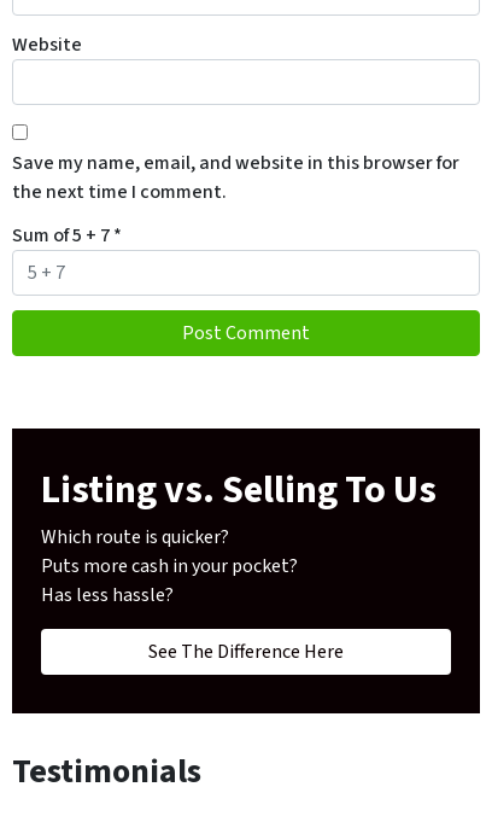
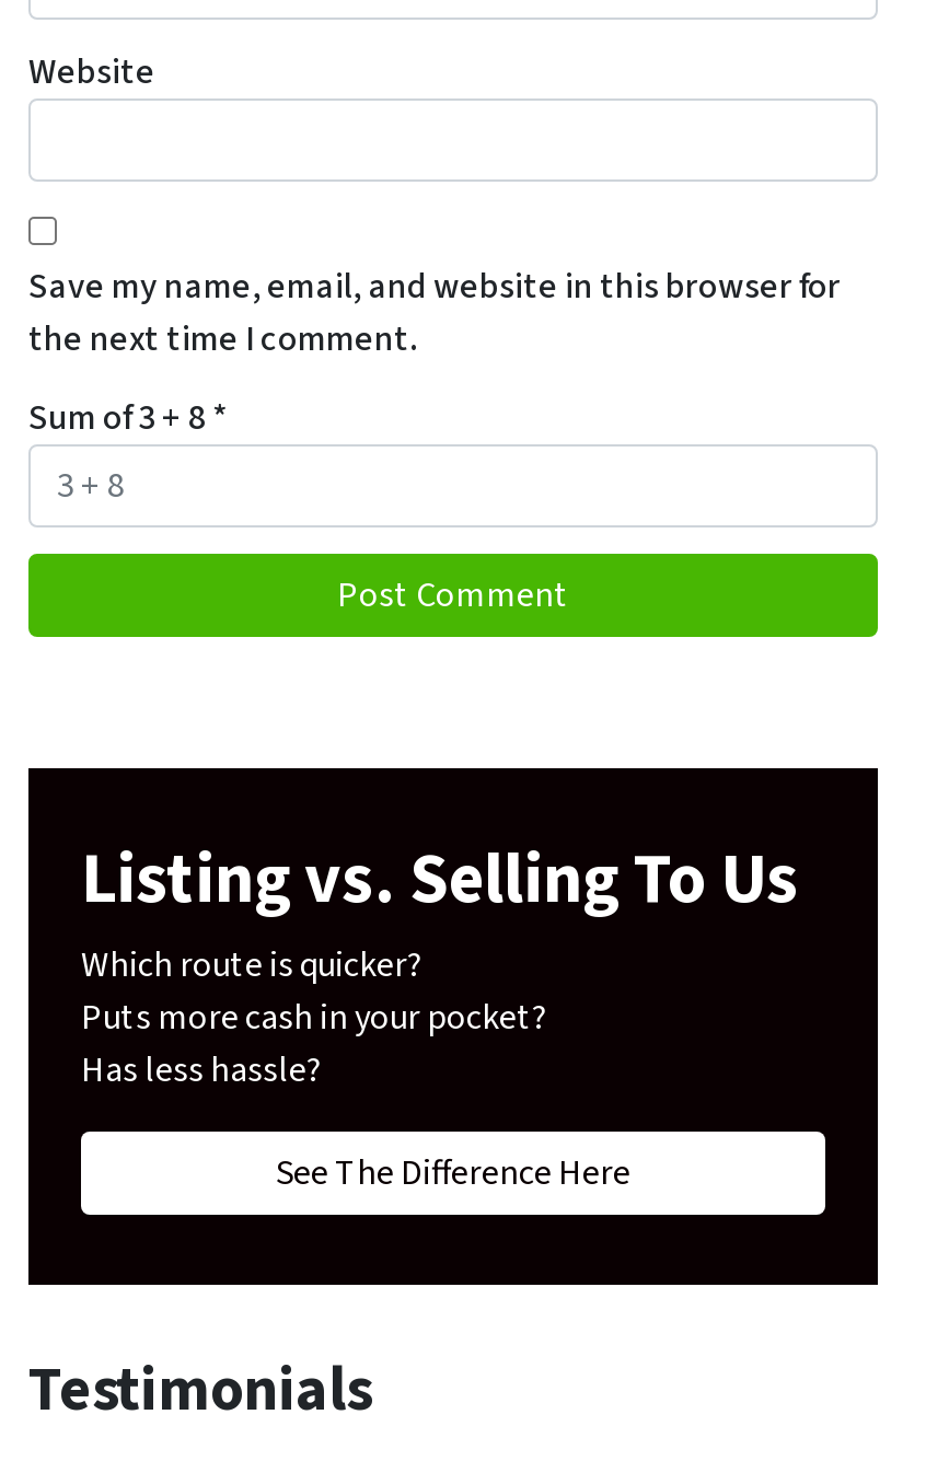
[12,222,122,248] Sum of 5 + 7 * -> [28,393,228,441] Sum of 3 + 8 *

